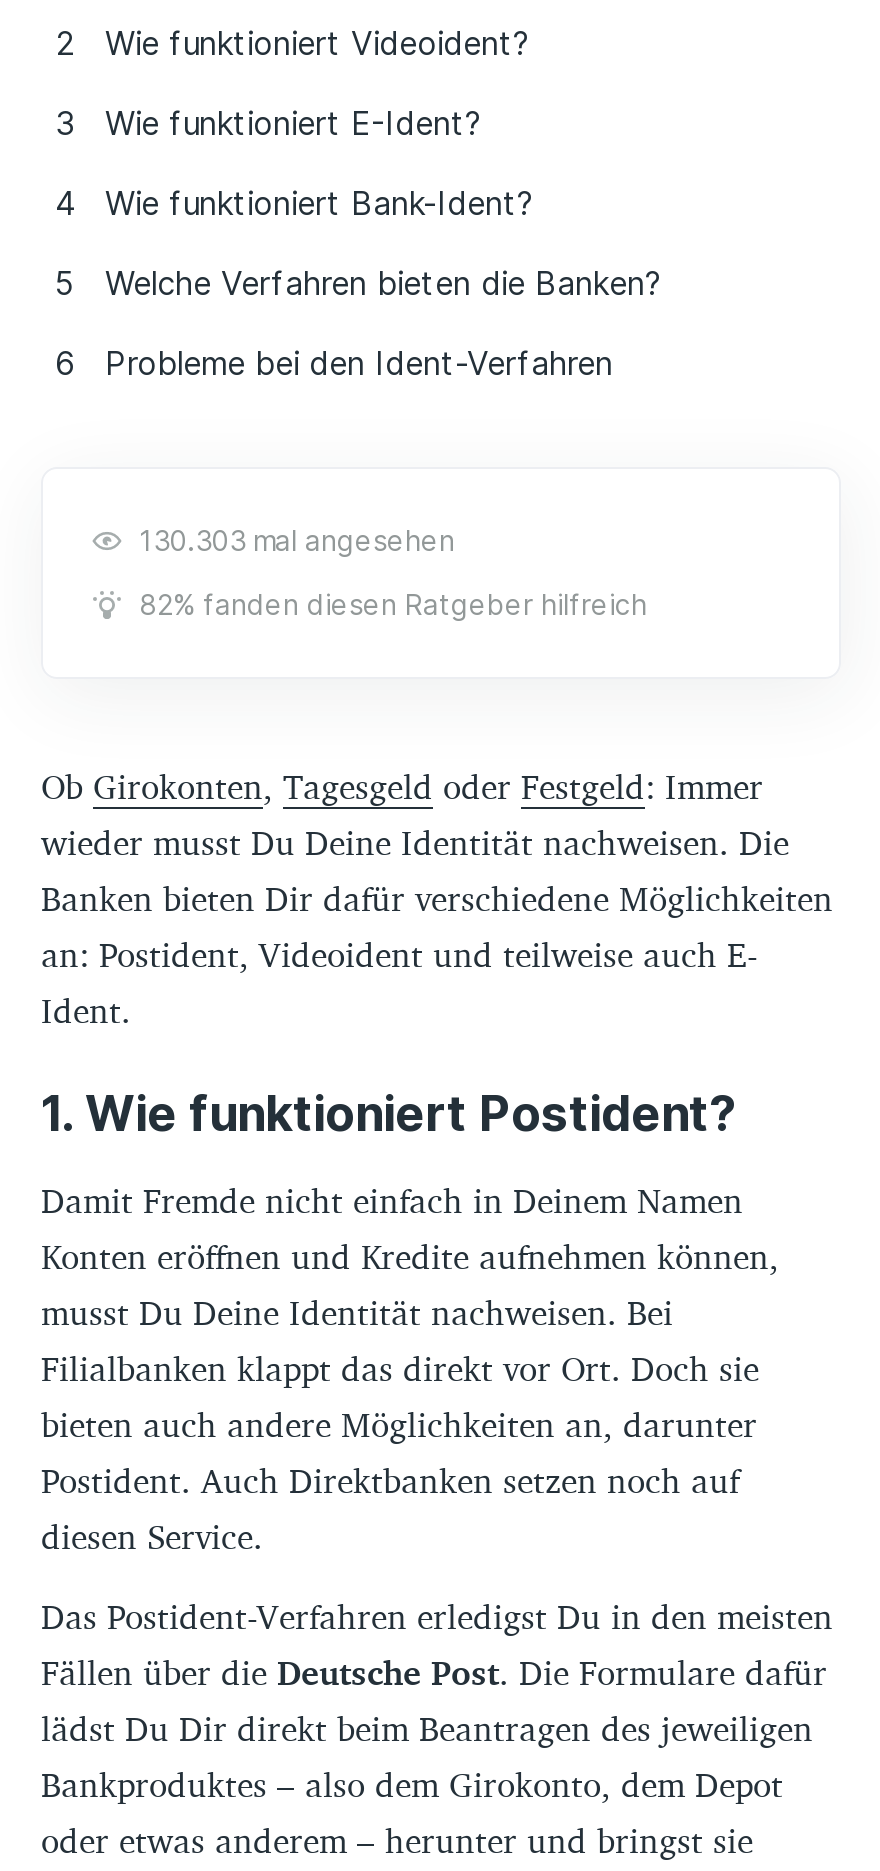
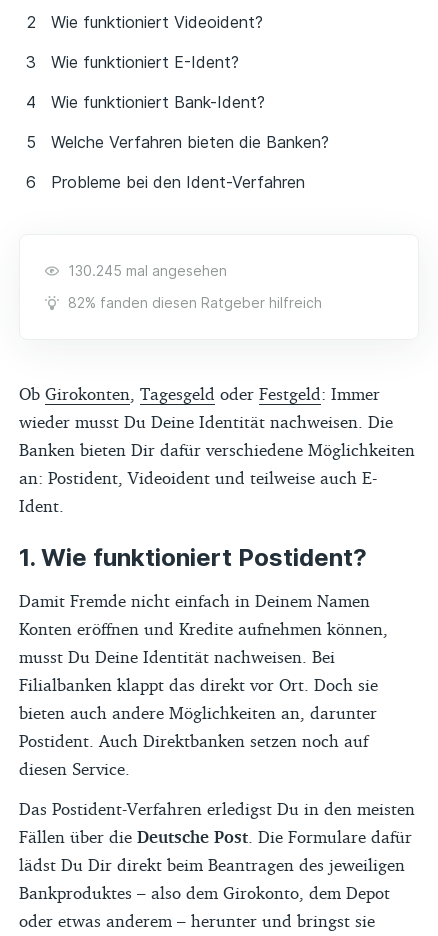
[139,523,455,557] 130.303 mal angesehen -> [68,262,227,279] 130.245 mal angesehen

